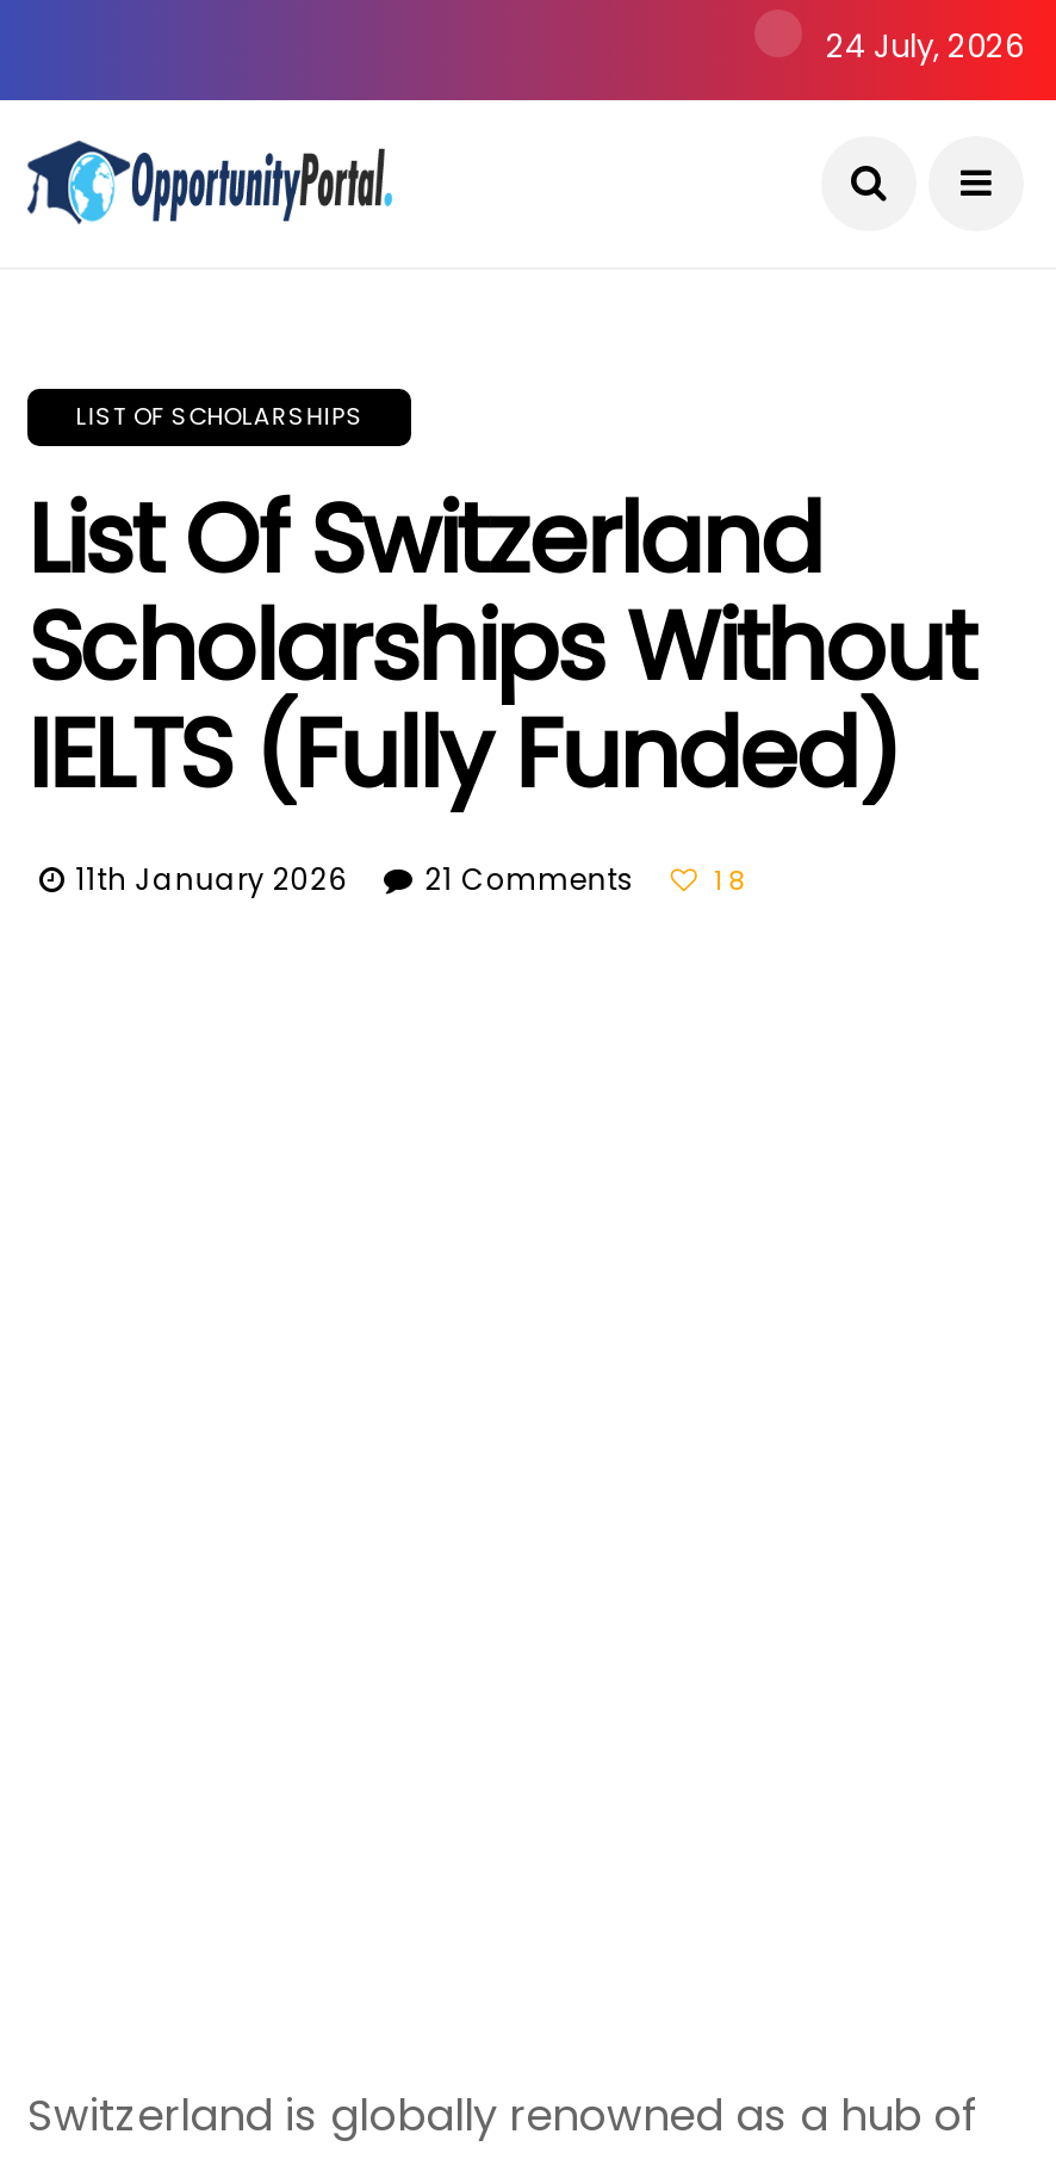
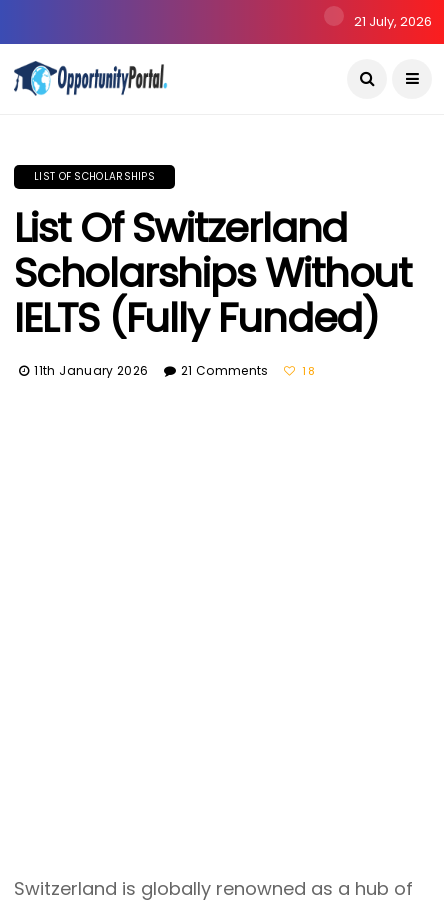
[826,24,1024,69] 24 July, 2026 -> [354,12,432,31] 21 July, 2026

